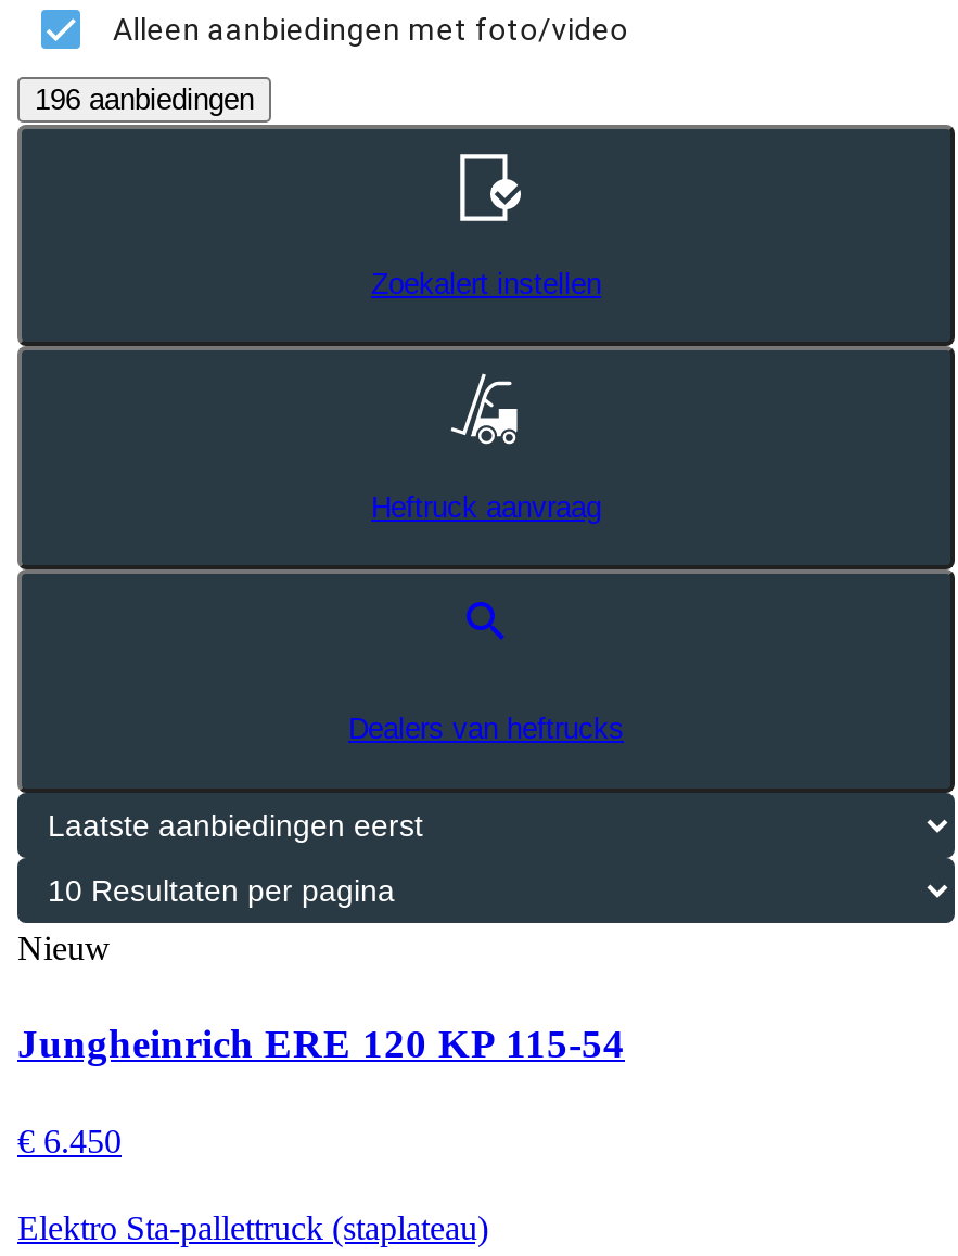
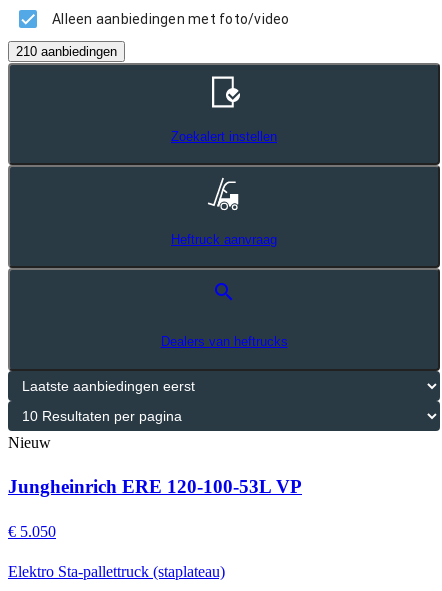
[35,83,254,116] 196 aanbiedingen -> [16,44,117,59] 210 aanbiedingen
[17,1022,625,1067] Jungheinrich ERE 120 KP 115-54 -> [8,476,302,497] Jungheinrich ERE 120-100-53L VP
[17,1123,122,1160] € 6.450 -> [8,523,56,540] € 5.050

